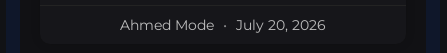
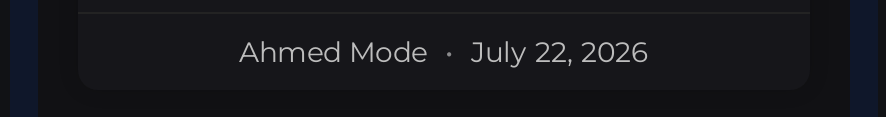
[120,16,326,34] Ahmed Mode July 20, 2026 -> [239,35,649,71] Ahmed Mode July 22, 2026

